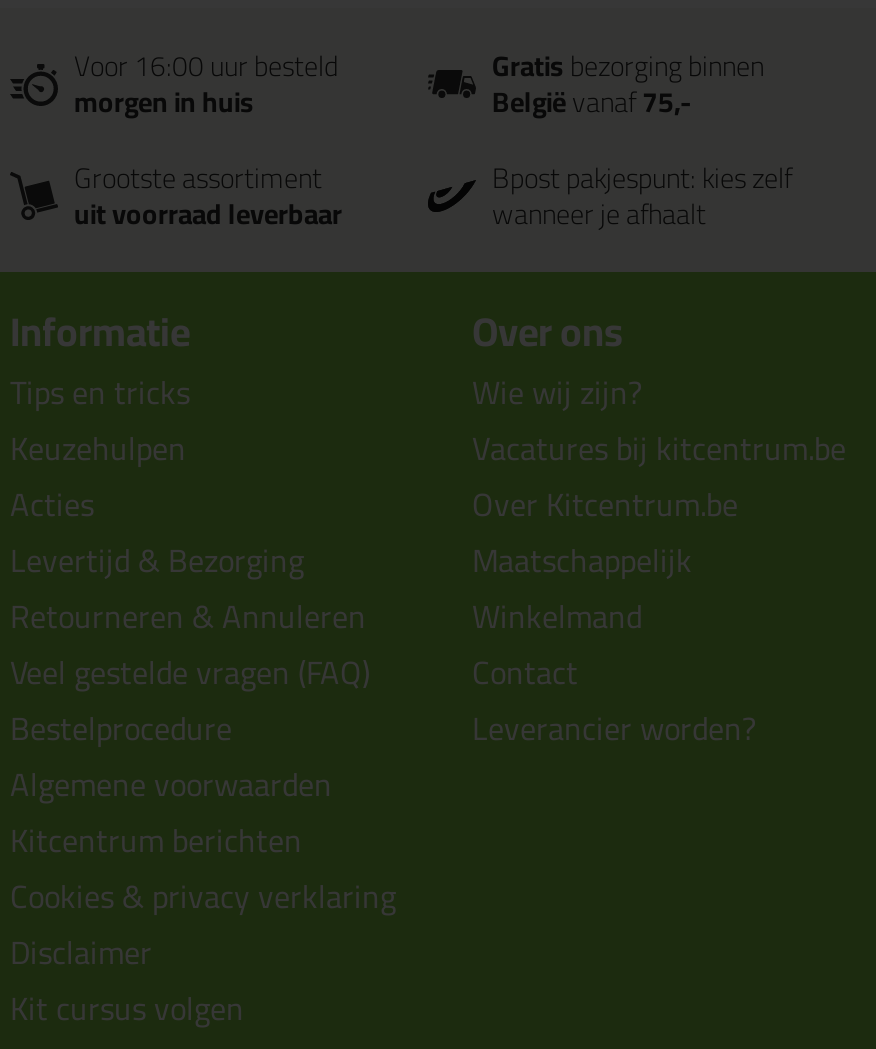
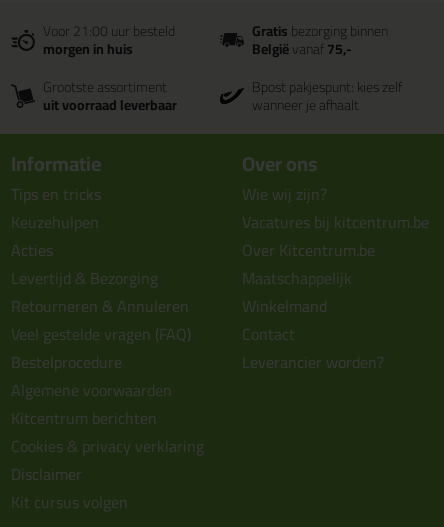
[74,40,338,92] Voor 16:00 uur besteld -> [43,18,175,44] Voor 21:00 uur besteld

